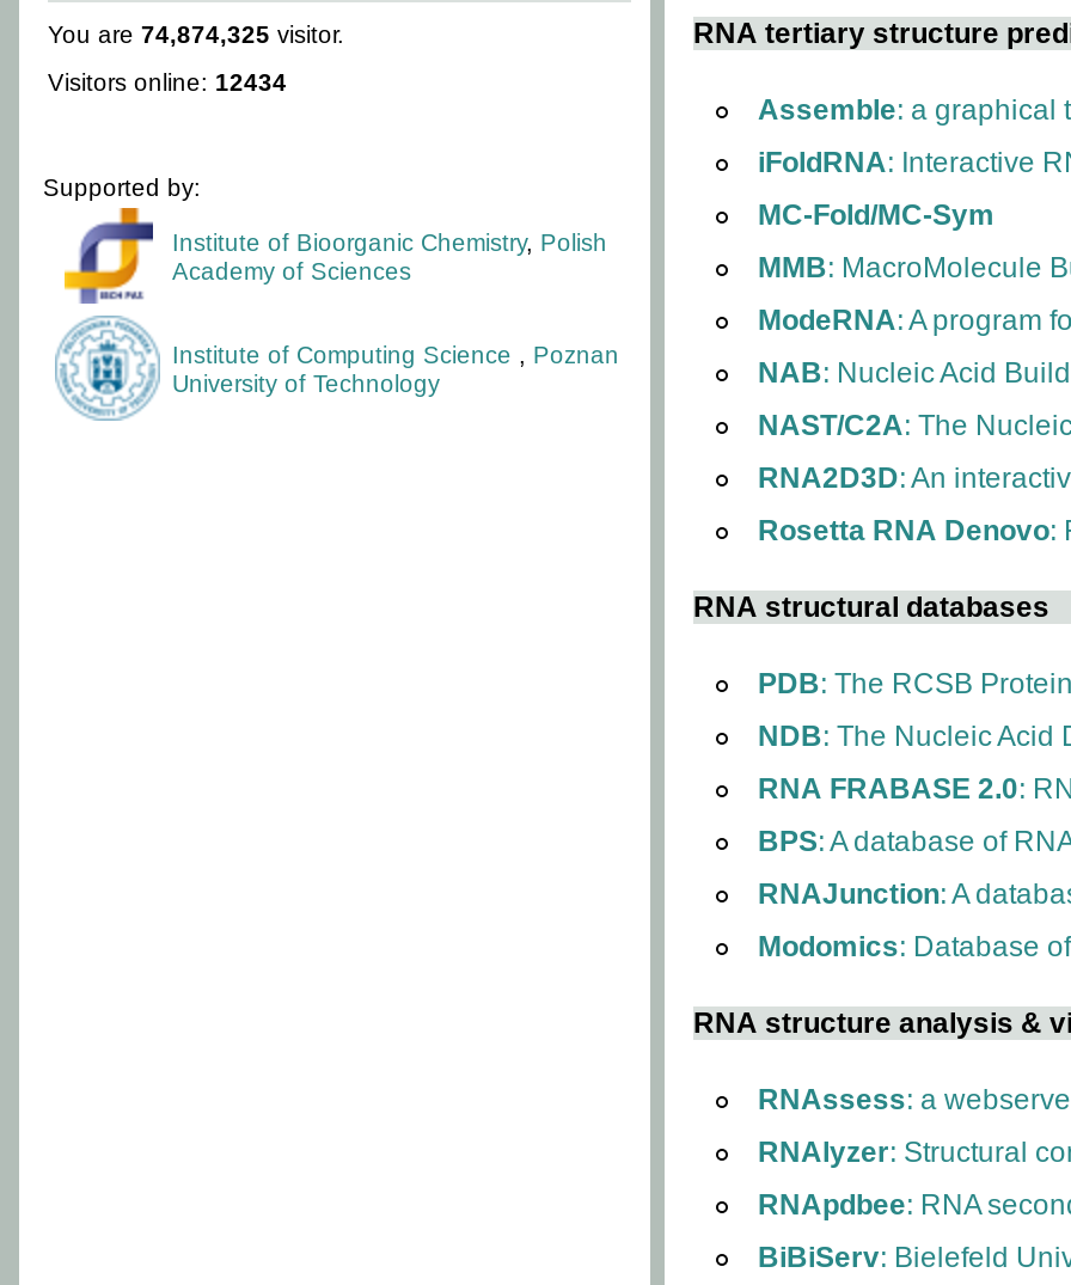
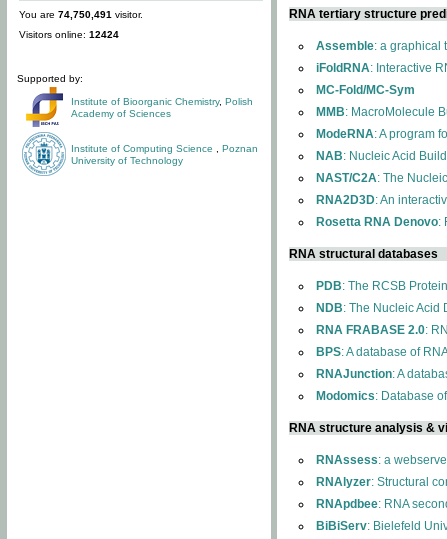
[48,22,344,48] You are 74,874,325 visitor. -> [19,9,143,20] You are 74,750,491 visitor.
[48,69,287,96] Visitors online: 12434 -> [19,29,119,40] Visitors online: 12424

